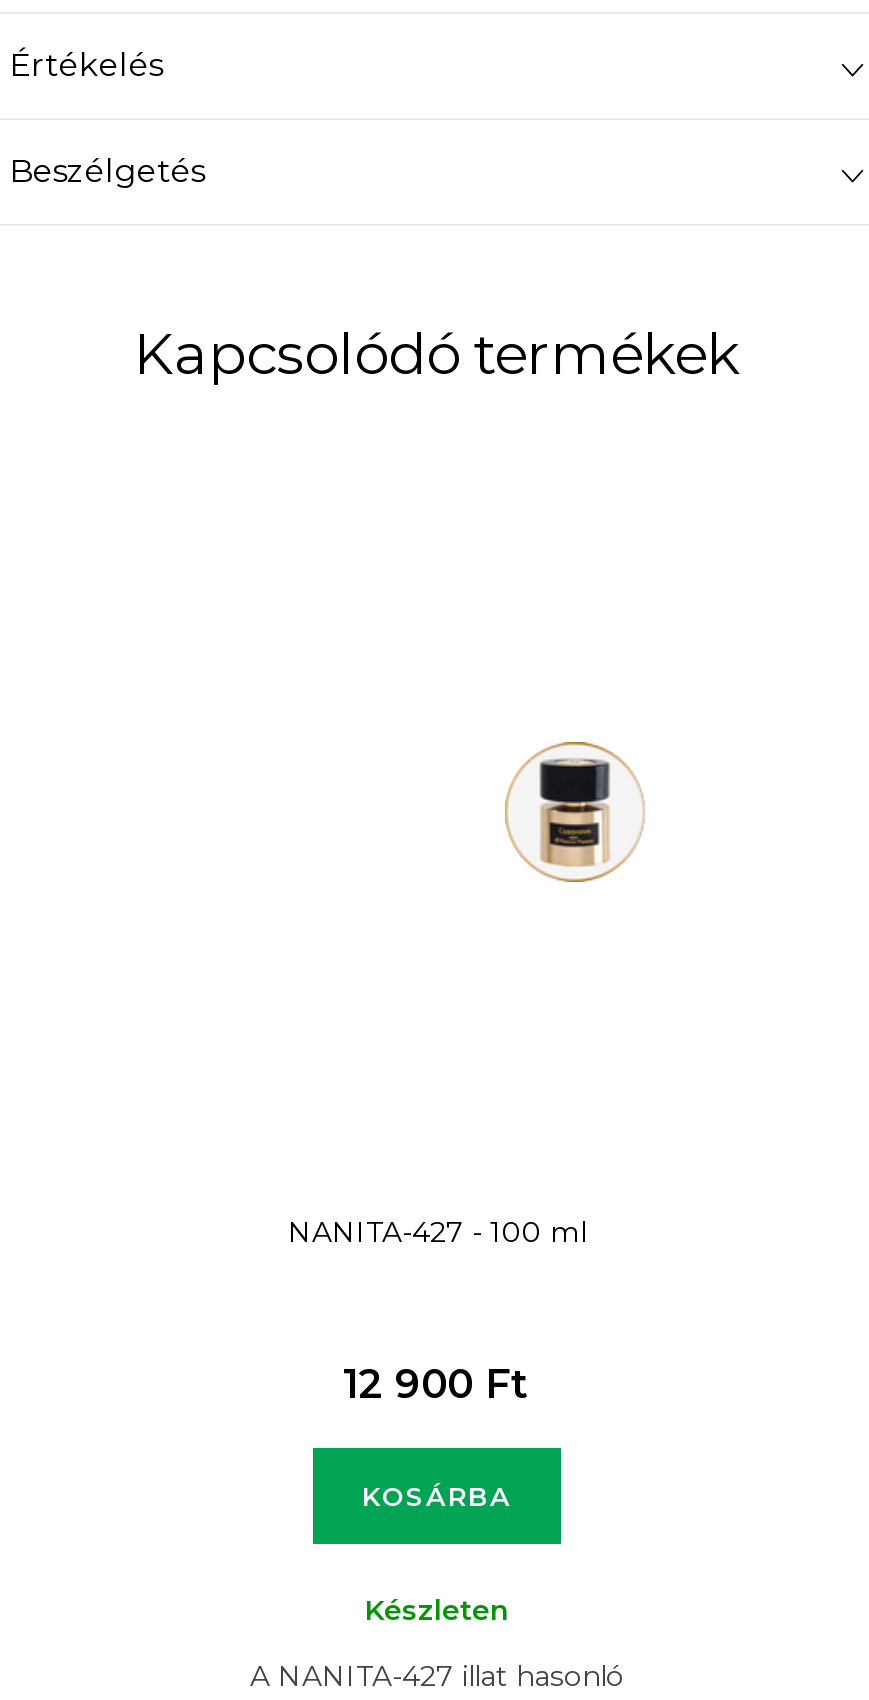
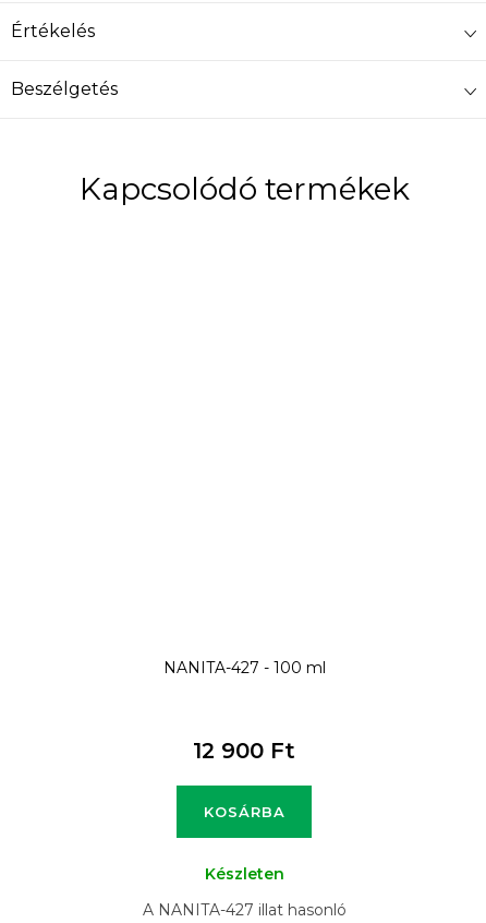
[503,740,645,884] [image] -> none

